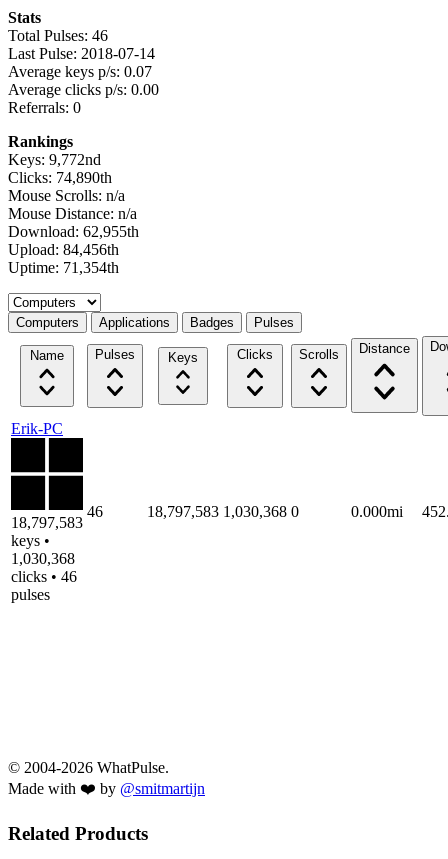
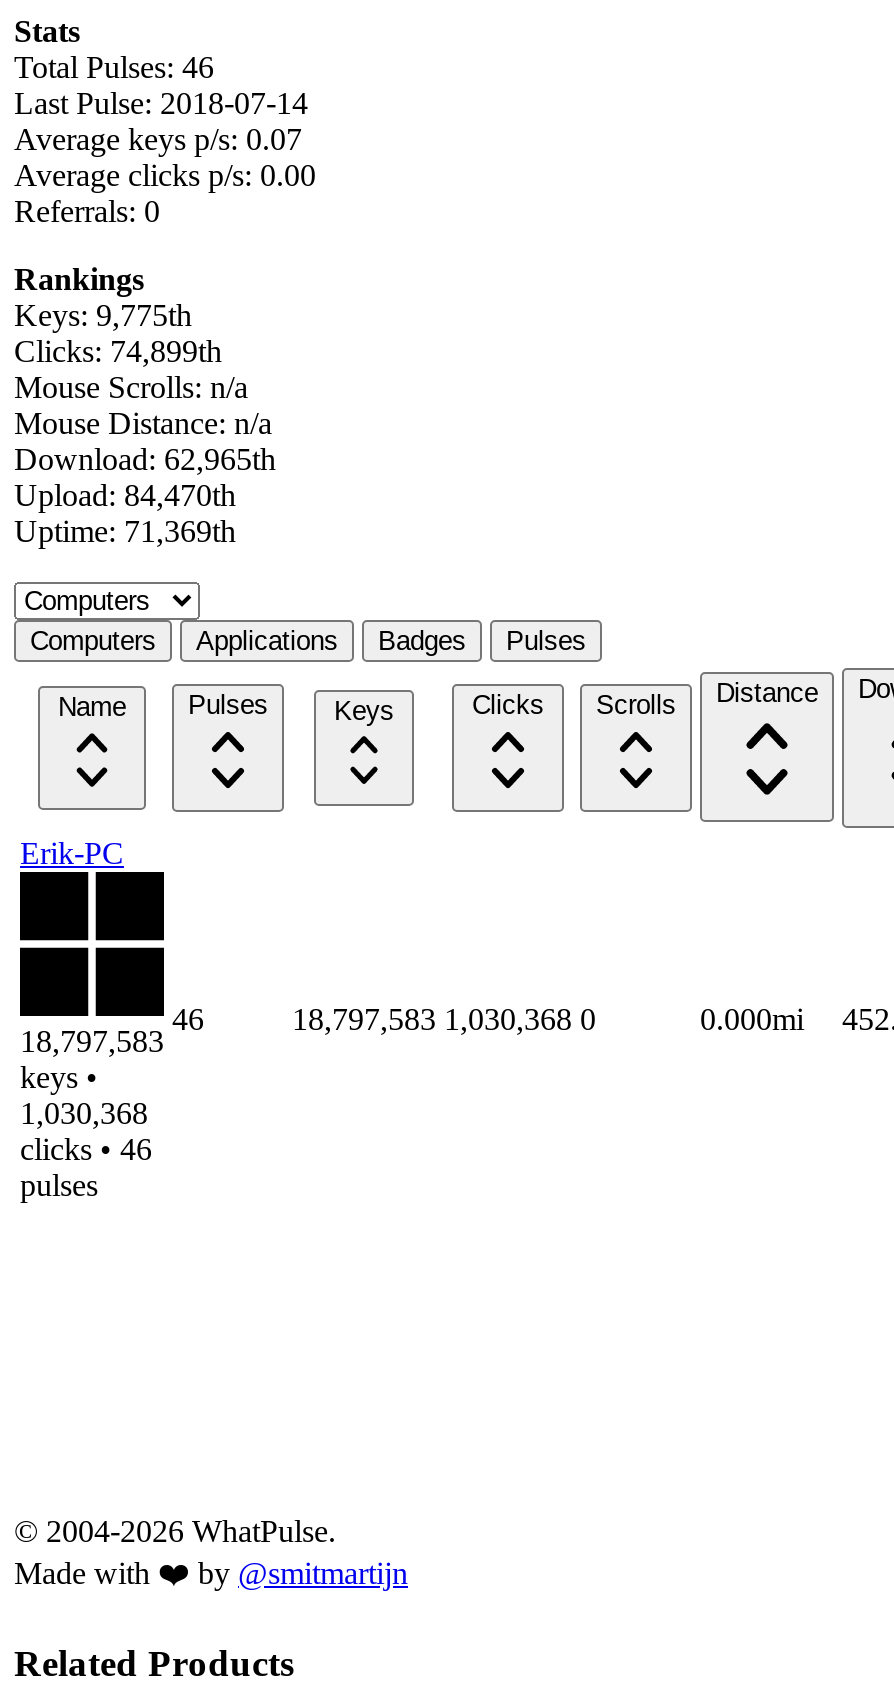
[8,151,101,168] Keys: 9,772nd -> [14,298,192,332] Keys: 9,775th
[8,169,112,186] Clicks: 74,890th -> [14,334,222,368] Clicks: 74,899th
[8,223,139,240] Download: 62,955th -> [14,442,276,476] Download: 62,965th
[8,241,119,258] Upload: 84,456th -> [14,478,236,512] Upload: 84,470th
[8,259,119,276] Uptime: 71,354th -> [14,514,236,548] Uptime: 71,369th

